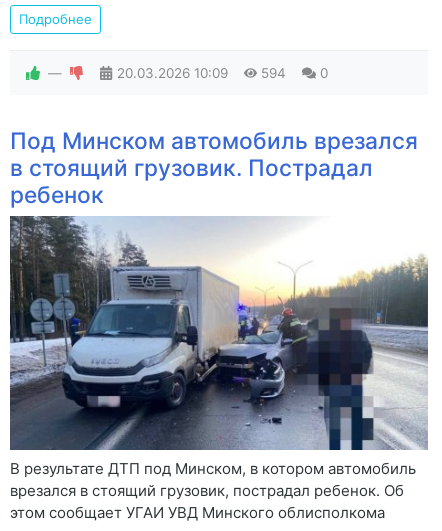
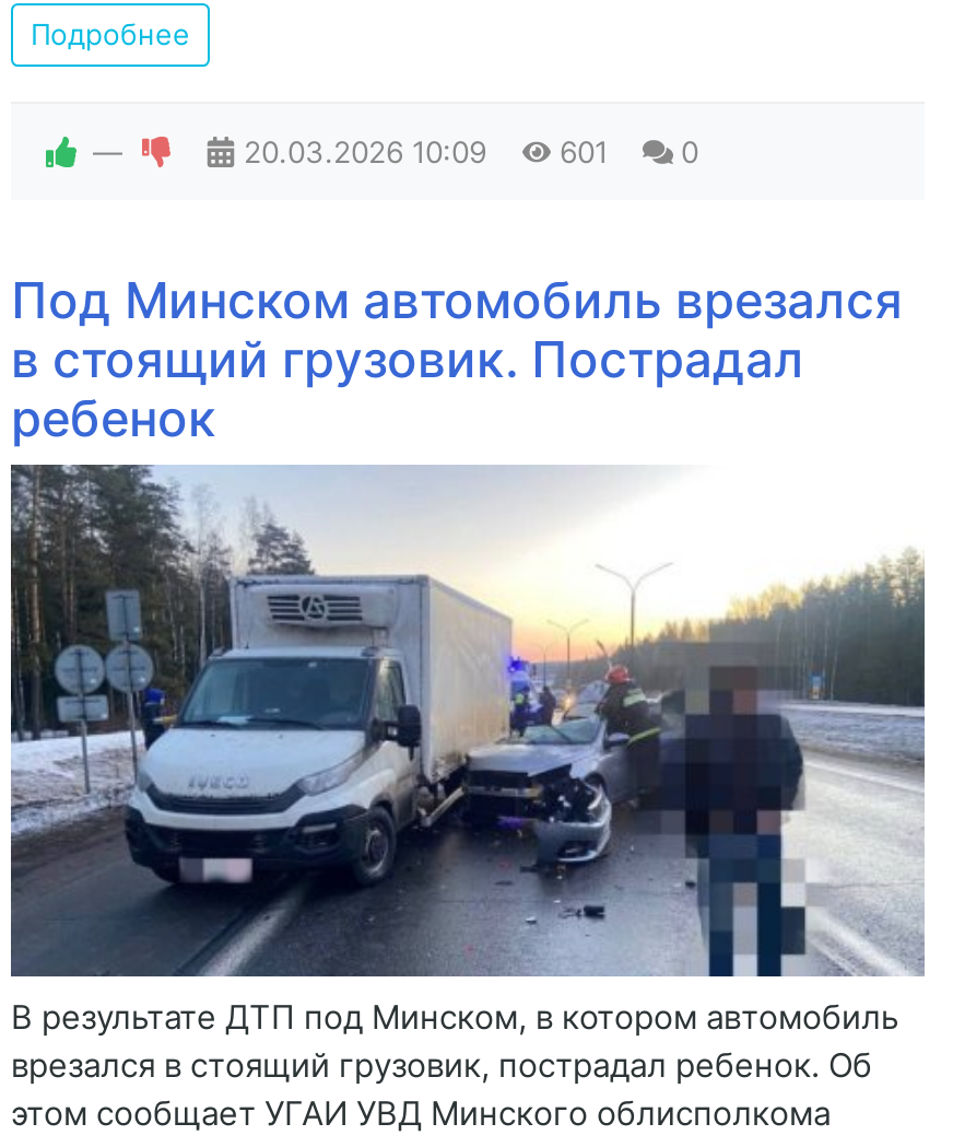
[116,65,286,81] 20.03.2026 10:09 594 -> [244,135,608,170] 20.03.2026 10:09 601

